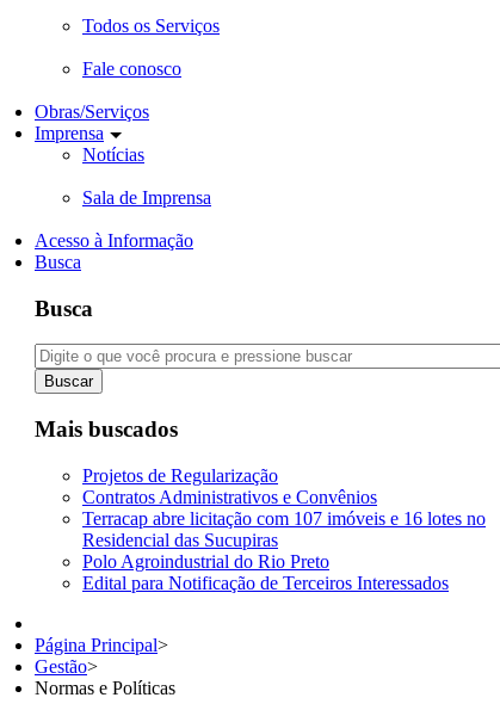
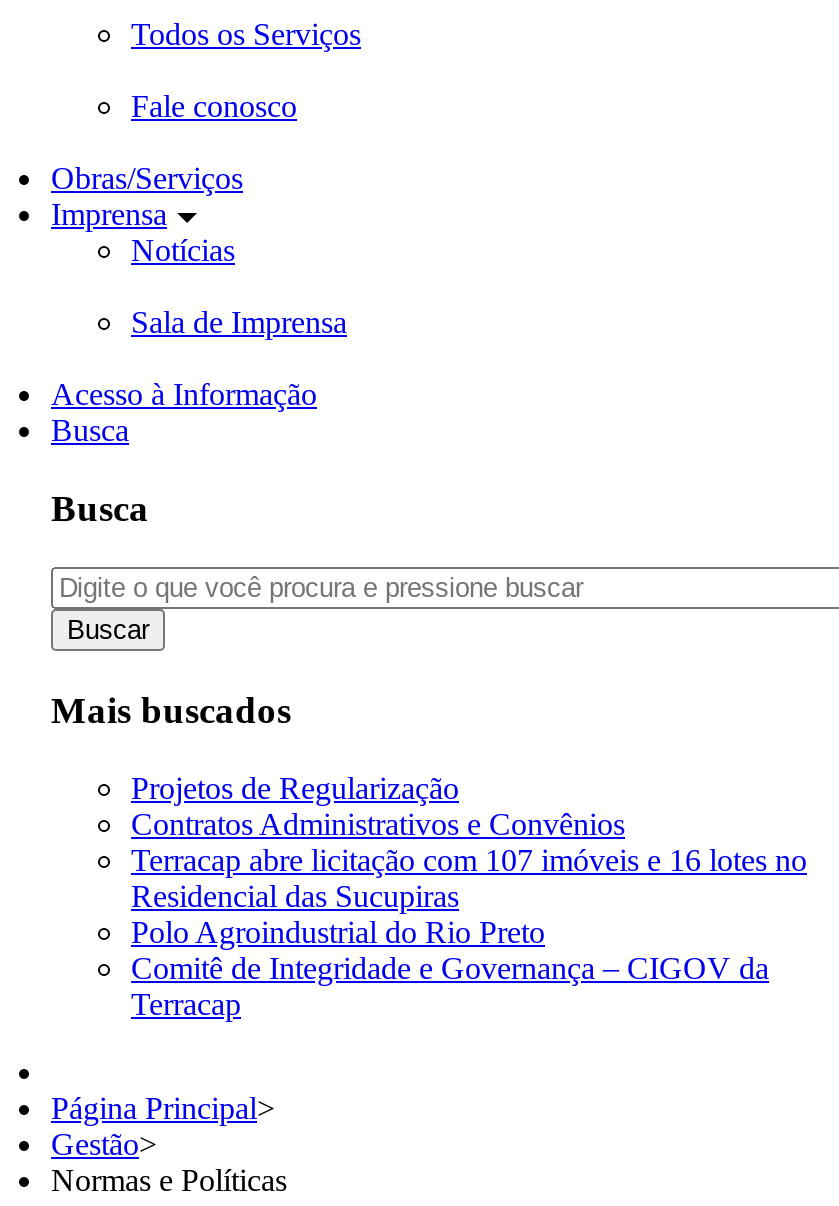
[82,573,449,593] Edital para Notificação de Terceiros Interessados -> [131,951,769,1021] Comitê de Integridade e Governança – CIGOV da | Terracap

